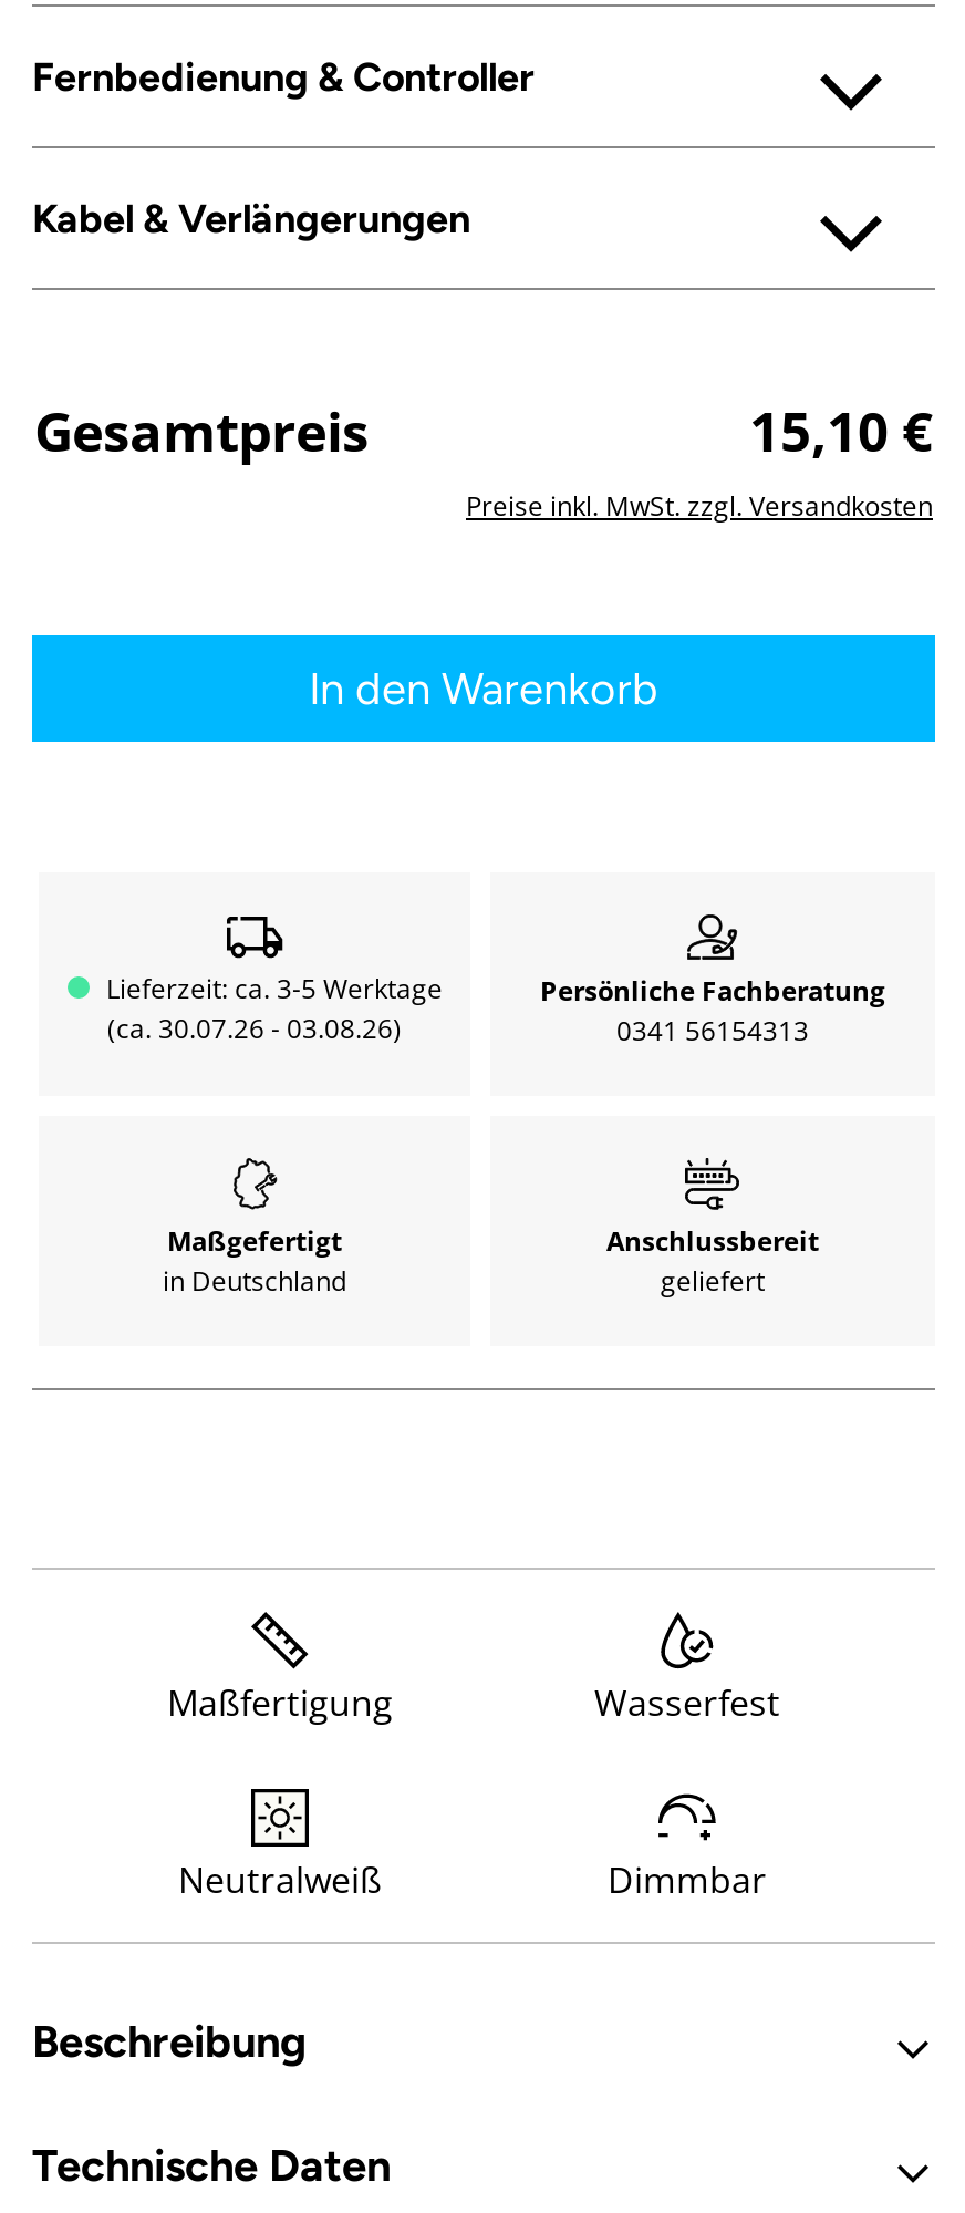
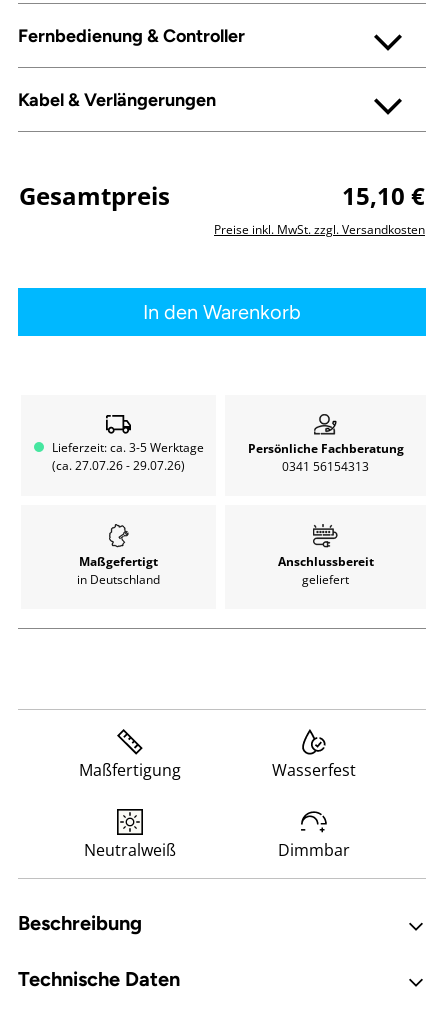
[107,1010,402,1048] (ca. 30.07.26 - 03.08.26) -> [52,457,185,474] (ca. 27.07.26 - 29.07.26)

